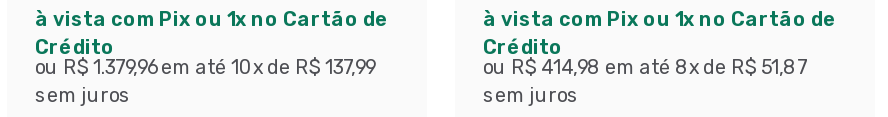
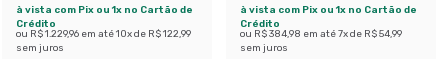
[35,56,375,78] ou R$ 1.379,96 em até 10 x de R$ 137,99 -> [16,28,191,39] ou R$ 1.229,96 em até 10 x de R$ 122,99
[483,56,807,78] ou R$ 414,98 em até 8 x de R$ 51,87 -> [240,28,402,39] ou R$ 384,98 em até 7 x de R$ 54,99

